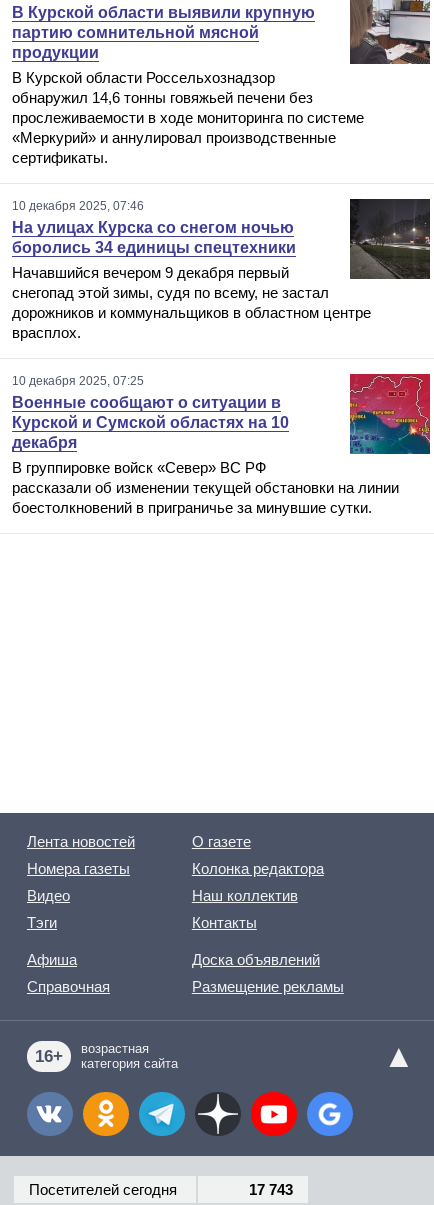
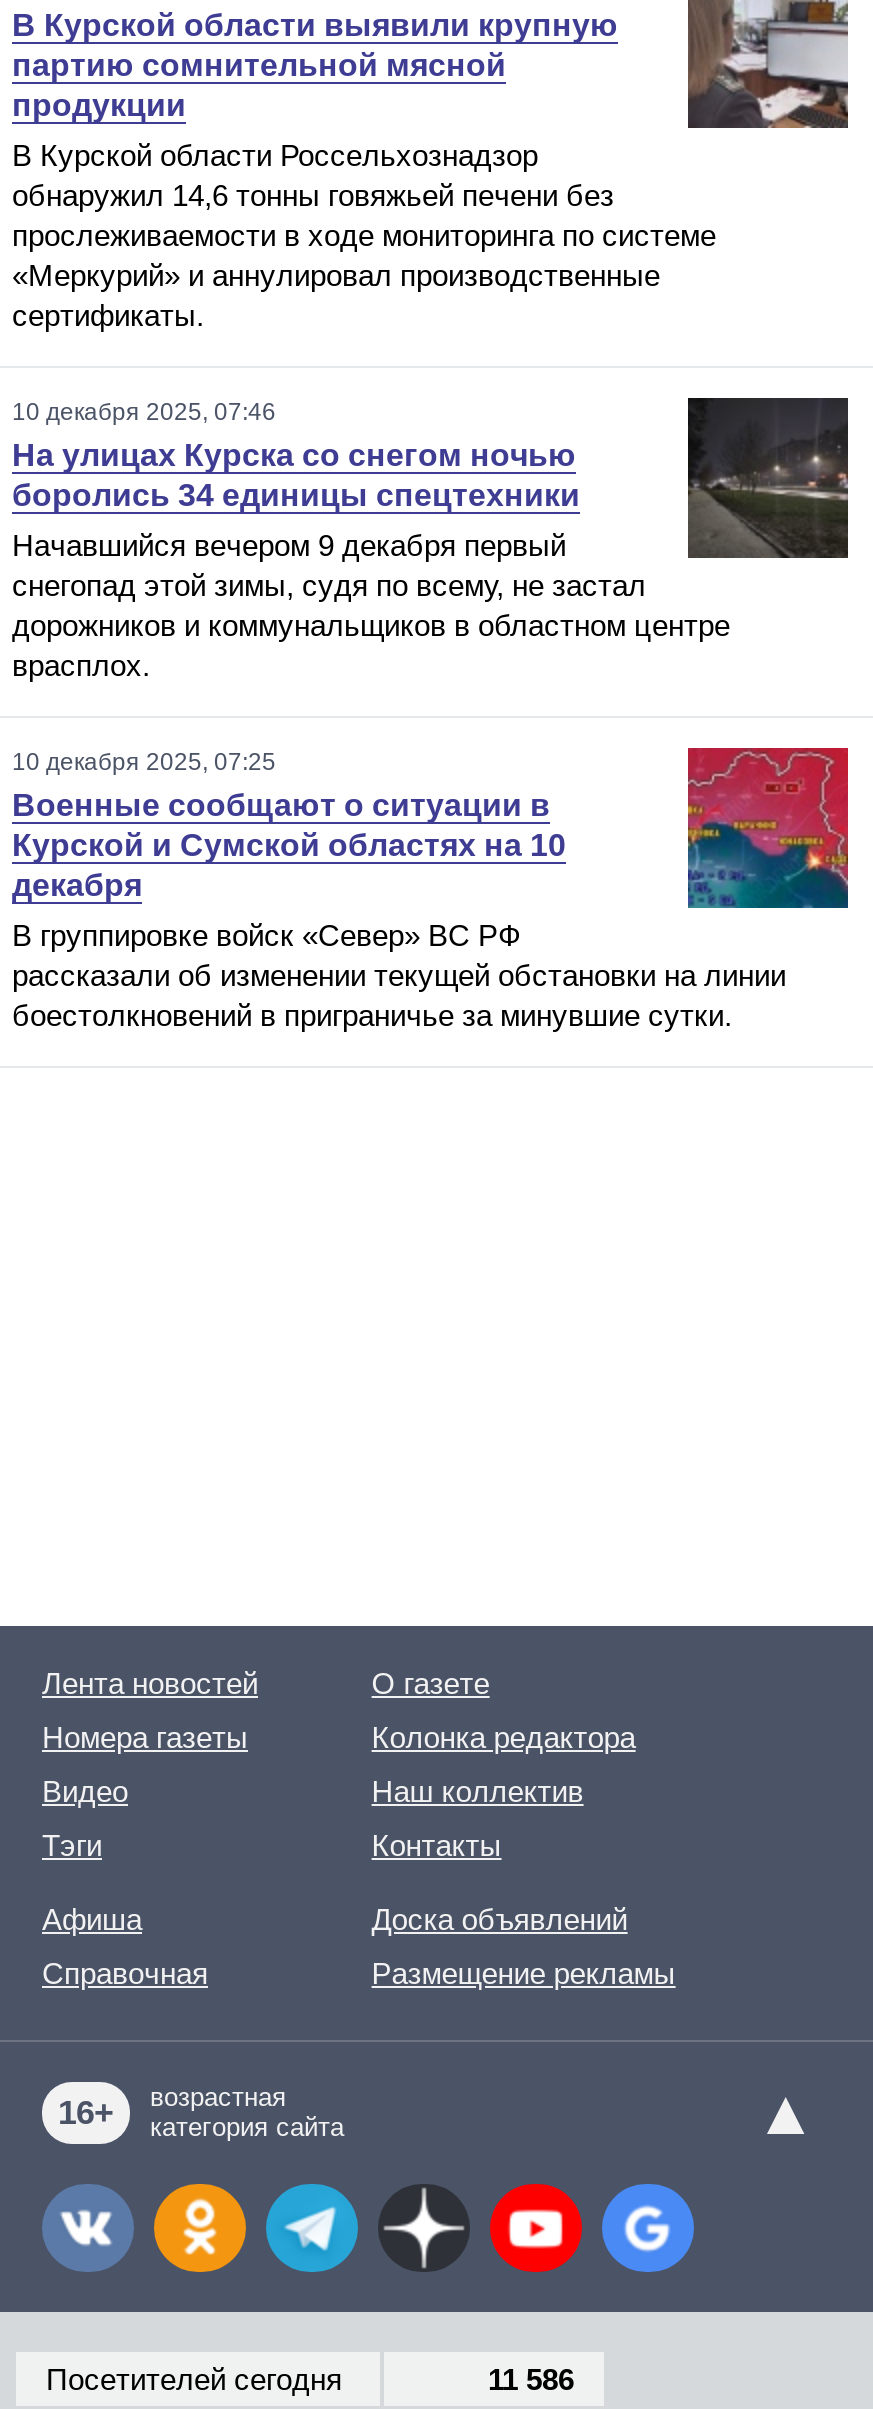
[249,1181,293,1198] 17 743 -> [488,2362,574,2396] 11 586

